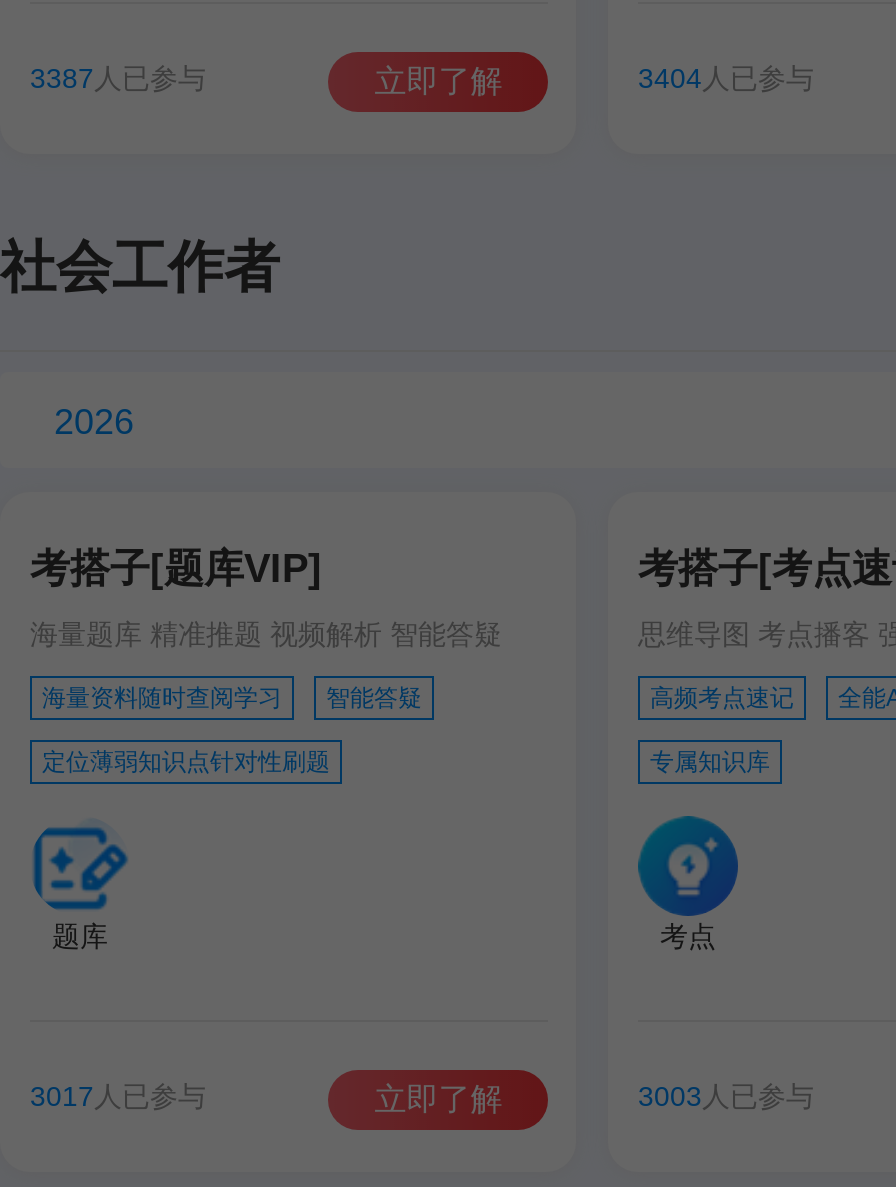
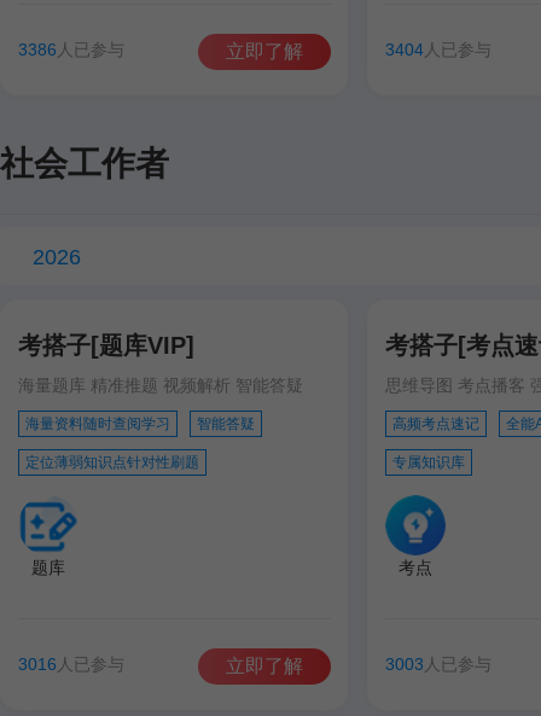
[30,62,206,94] 3387人已参与 -> [18,40,124,59] 3386人已参与
[30,1080,206,1112] 3017人已参与 -> [18,654,124,674] 3016人已参与

